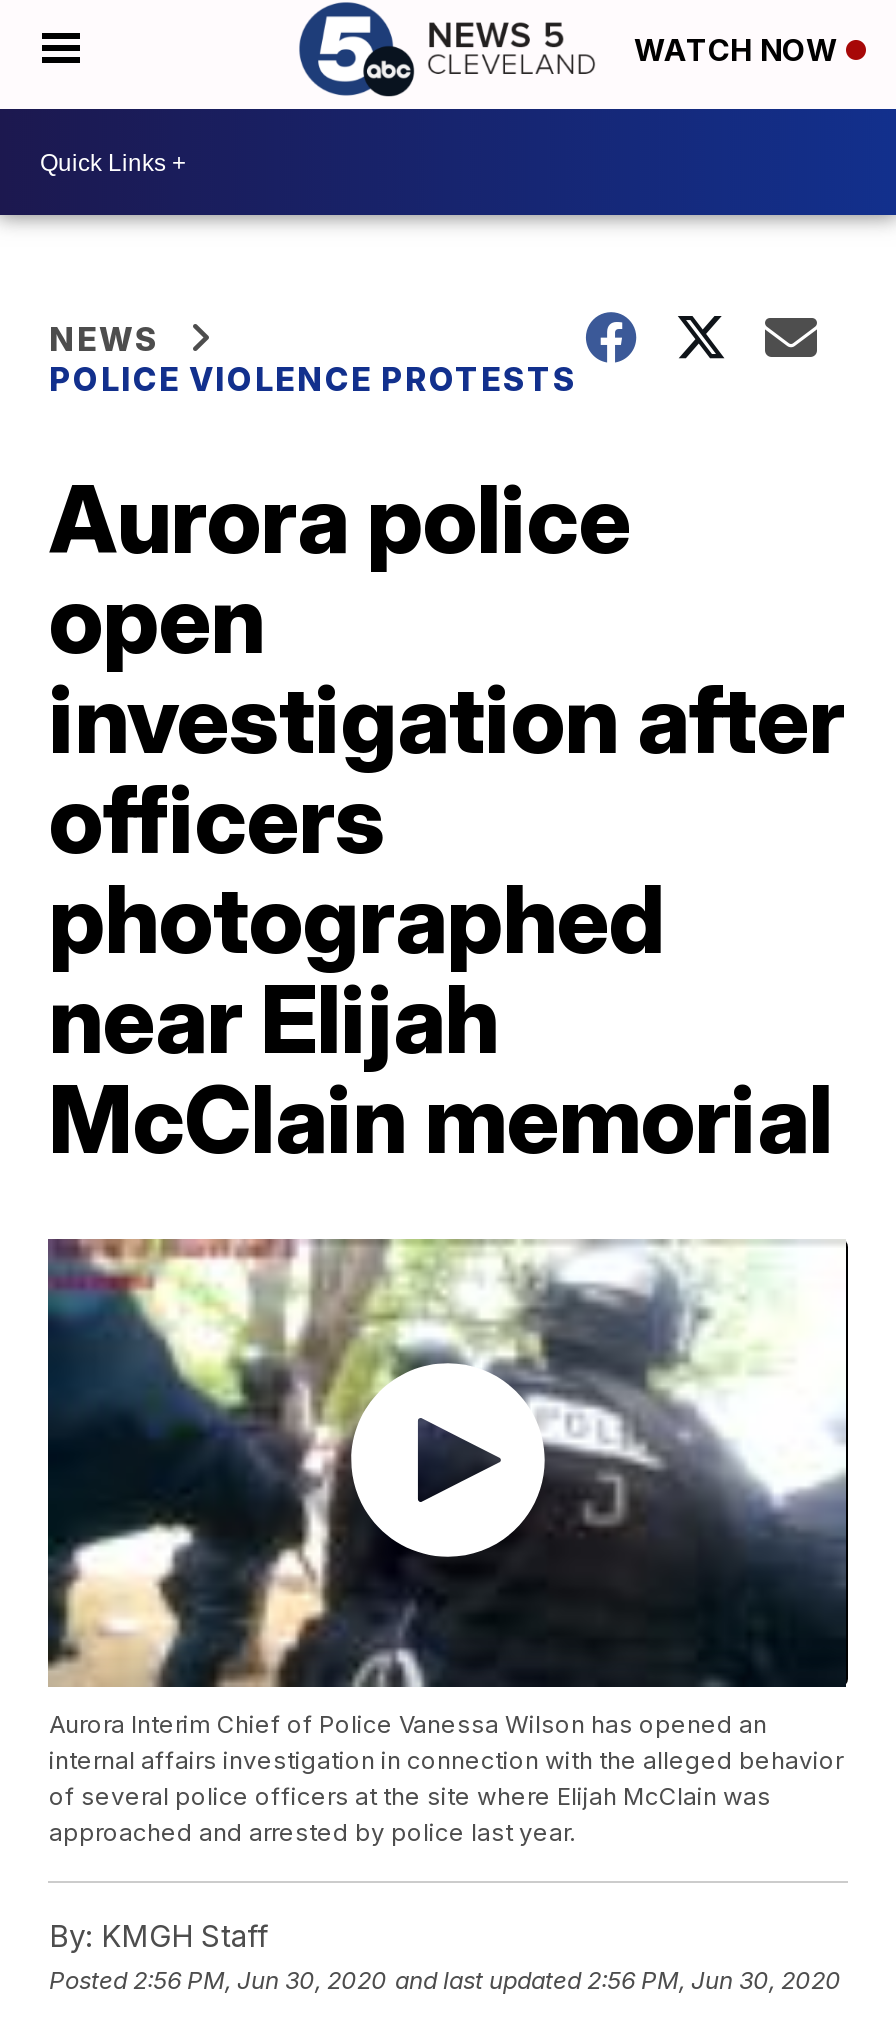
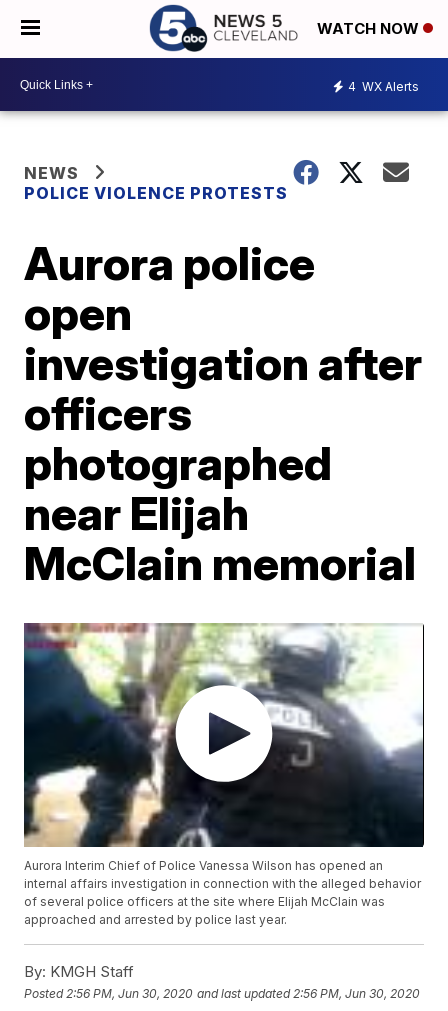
none -> [348,78,419,93] 4 WX Alerts

